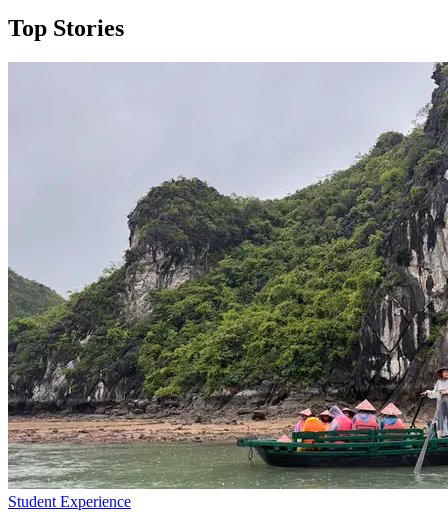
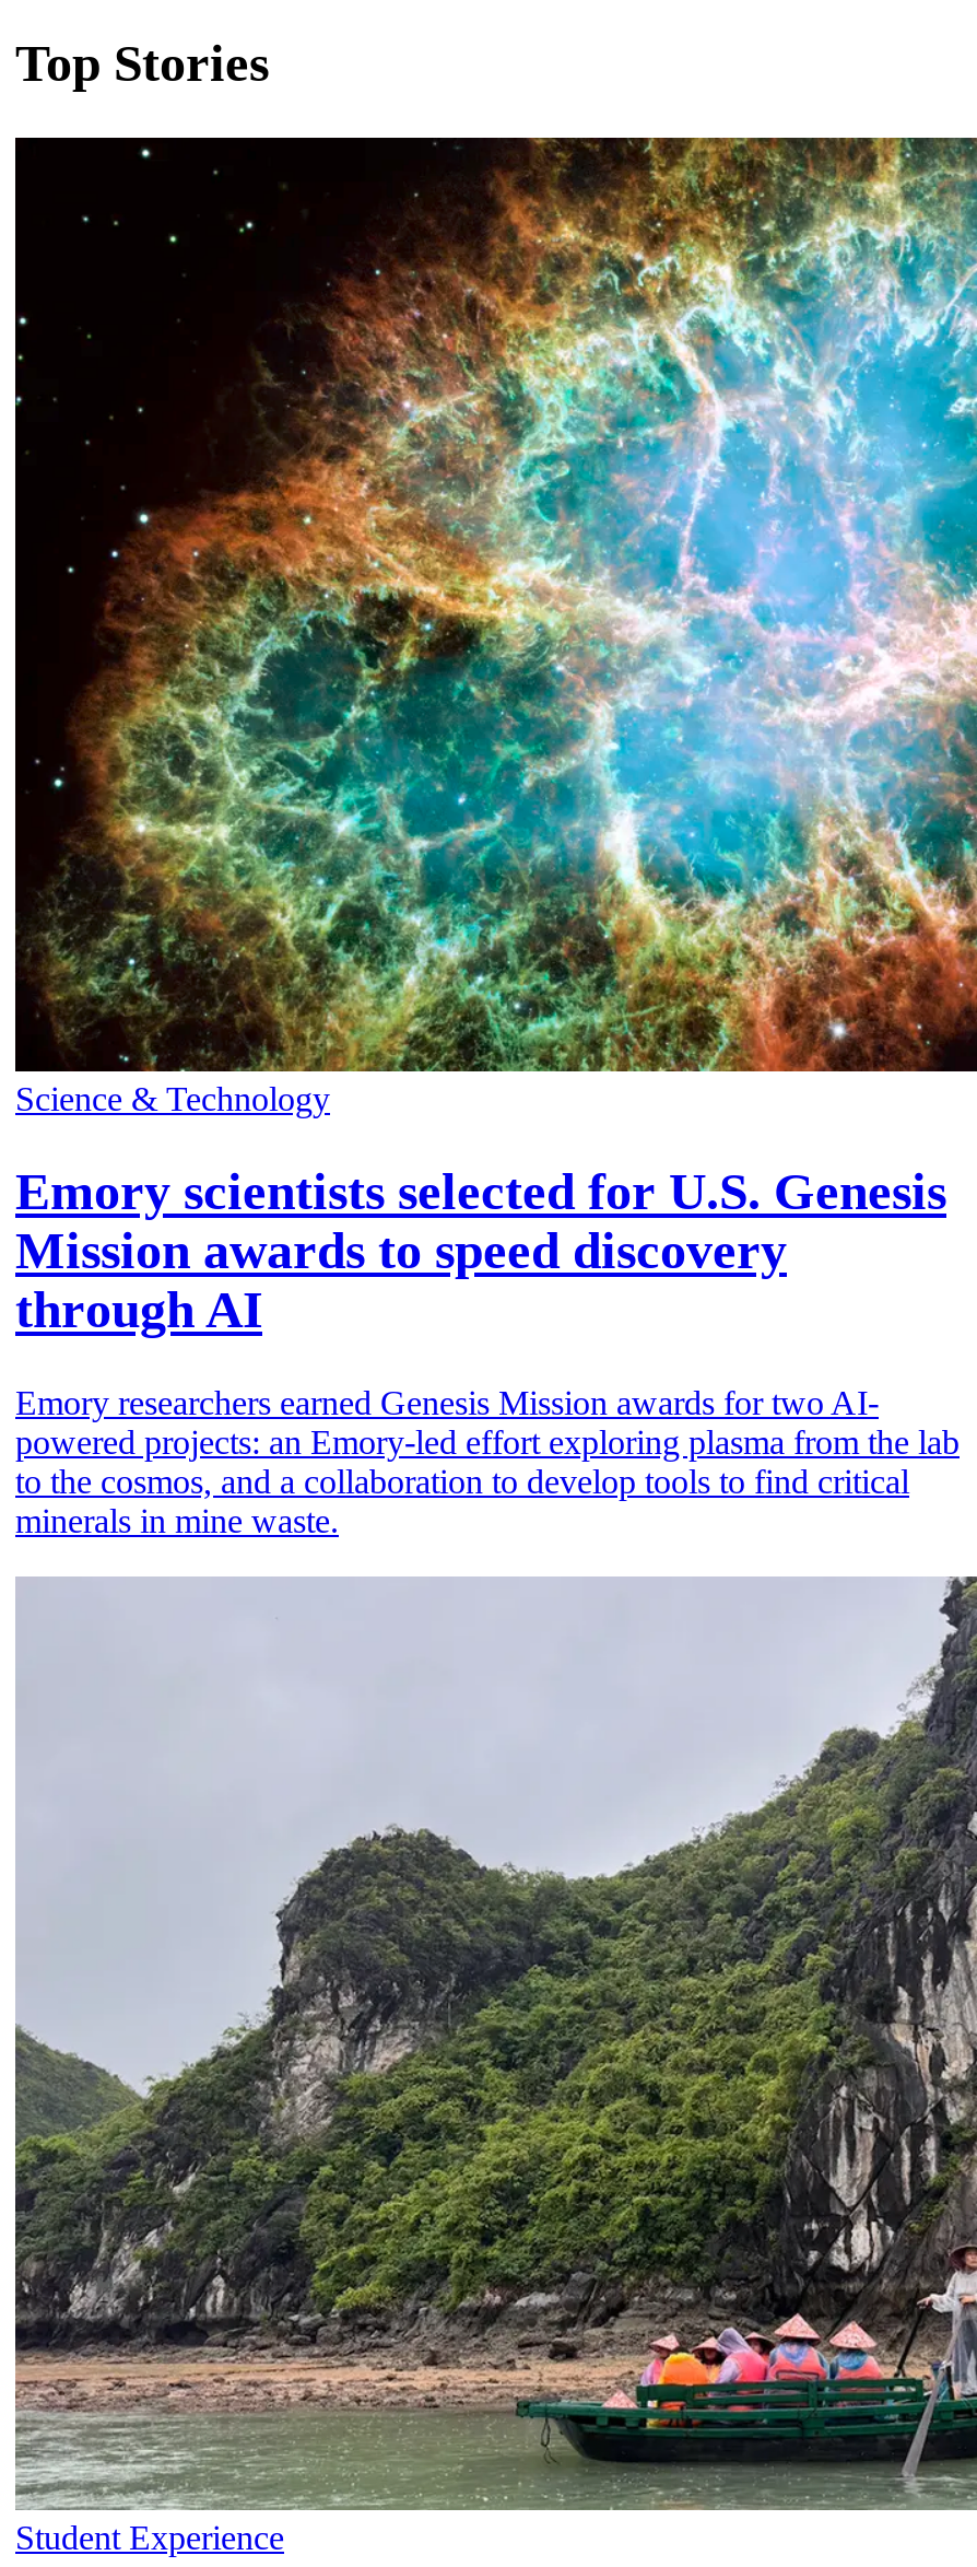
none -> [13,136,970,1538] [image] | Science & Technology | Emory scientists selected for U.S. Genesis | Mission awards to speed discovery | through AI | Emory researchers earned Genesis Mission awards for two AI- | powered projects: an Emory-led effort exploring plasma from the lab | to the cosmos, and a collaboration to develop tools to find critical | minerals in mine waste.

